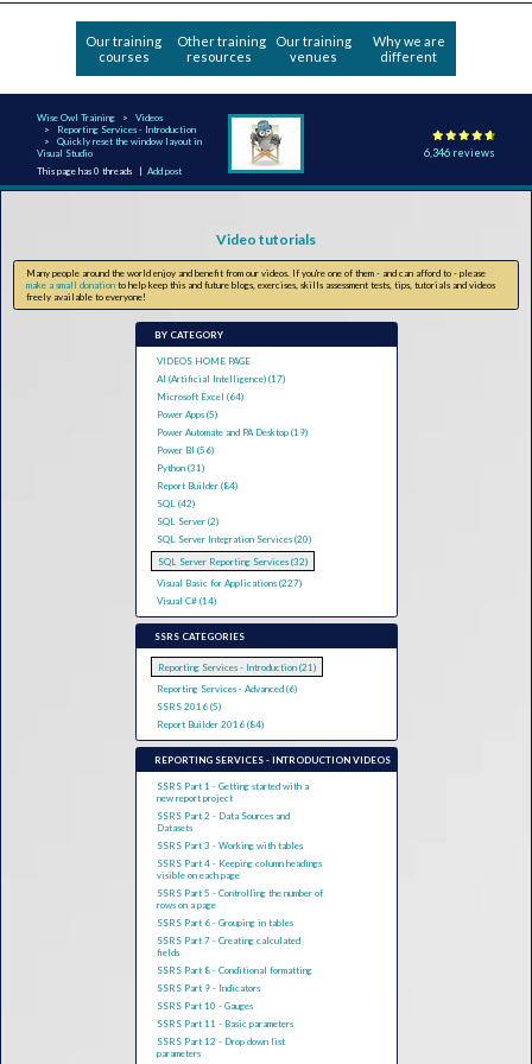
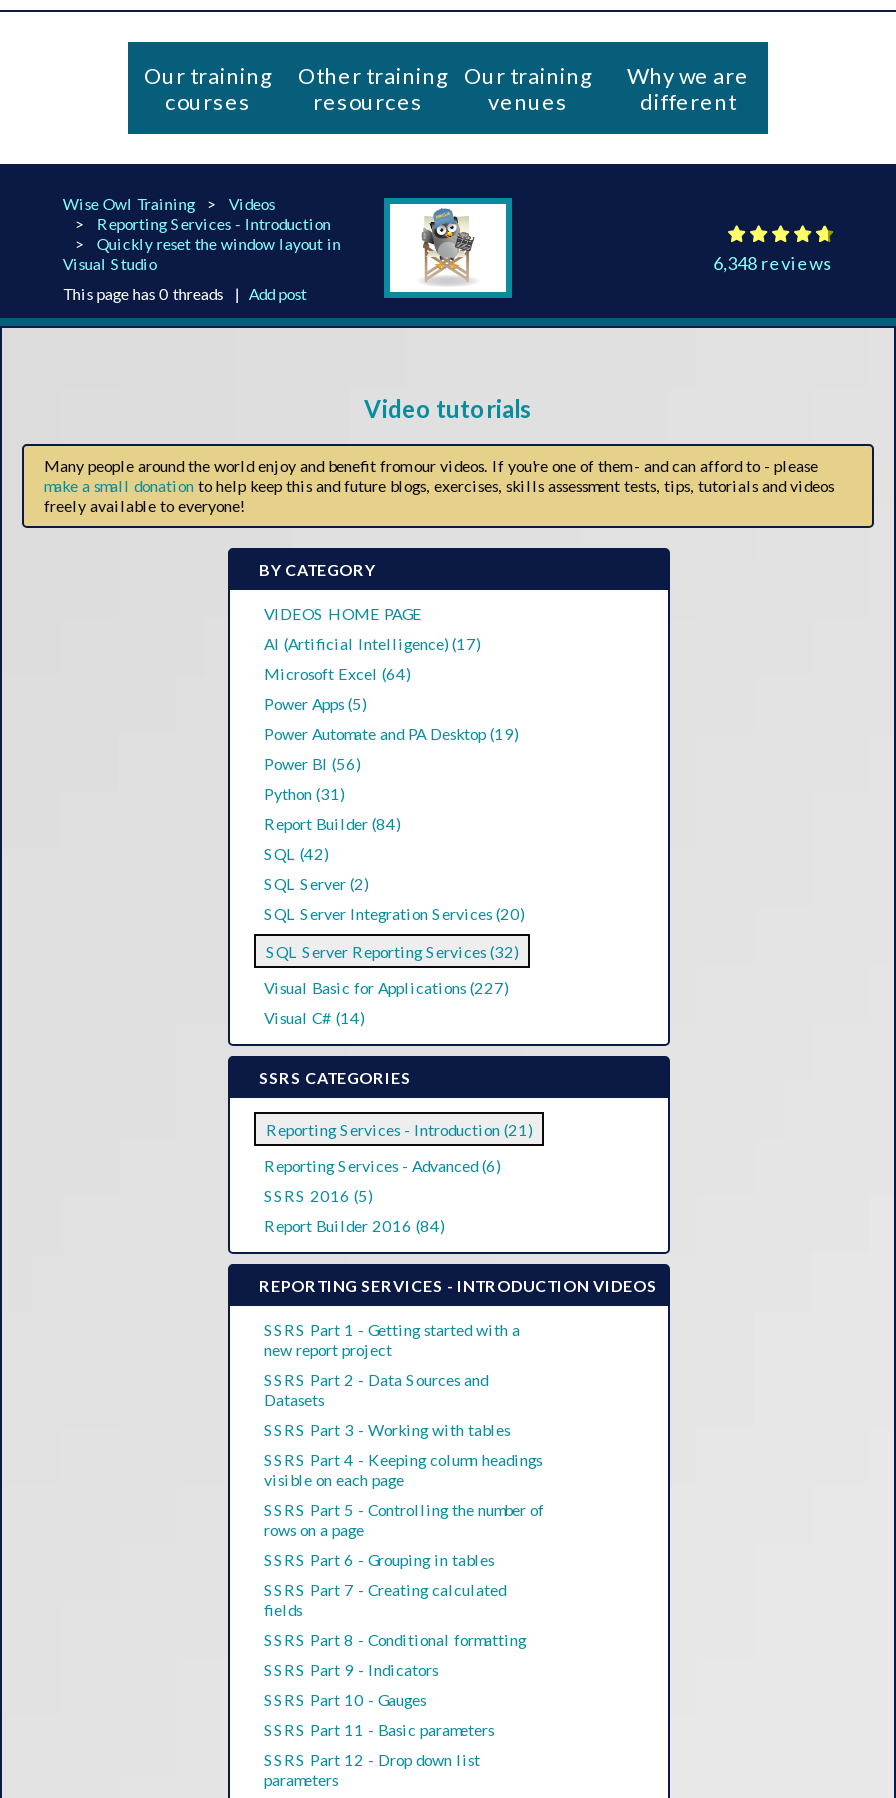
[423,145,495,159] 6,346 reviews -> [713,251,833,273] 6,348 reviews

